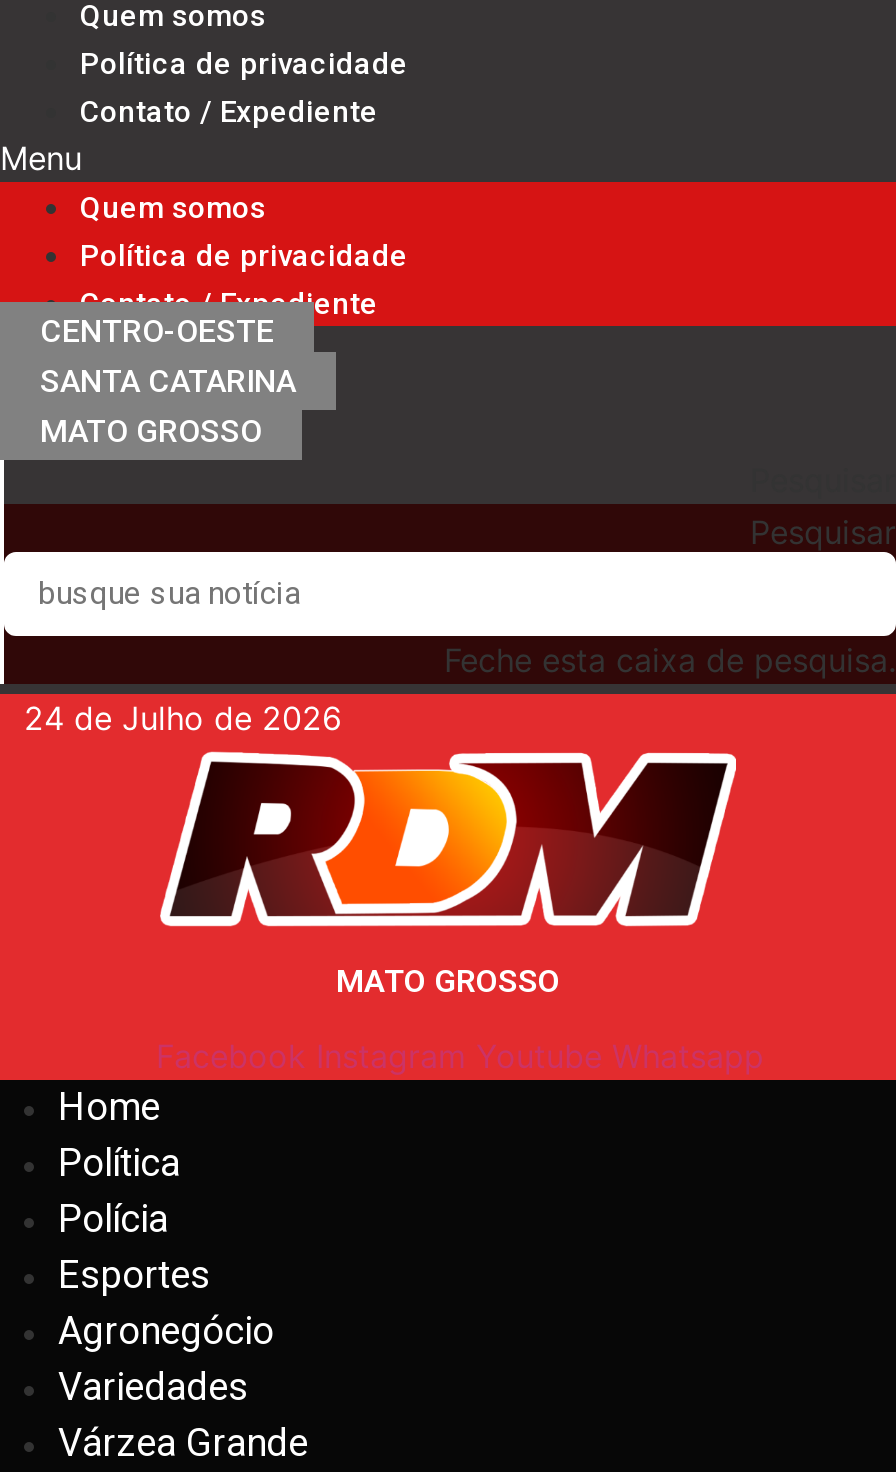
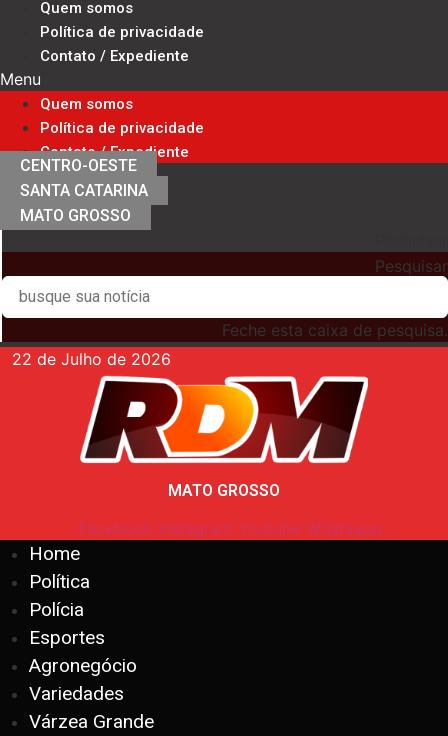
[24,698,342,738] 24 de Julho de 2026 -> [12,349,171,369] 22 de Julho de 2026

